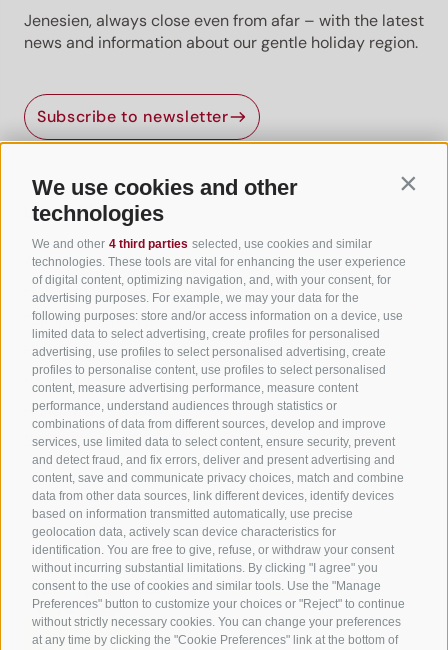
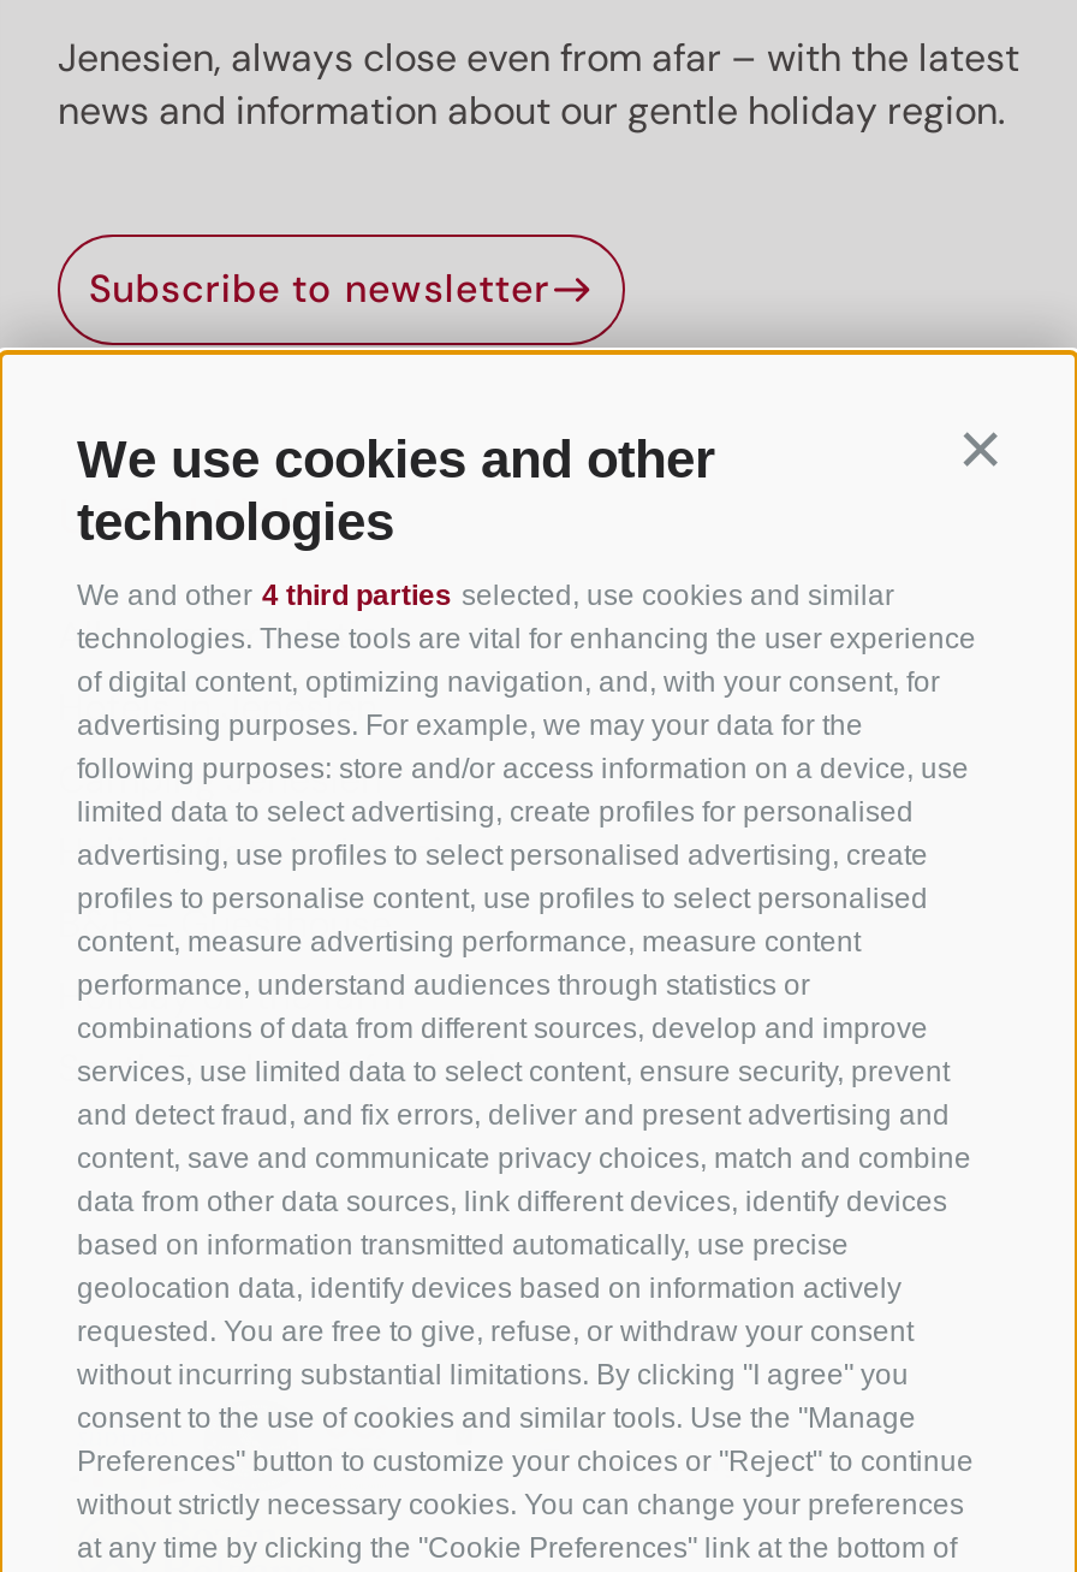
[32,525,394,557] geolocation data, actively scan device characteristics for | identification. You are free to give, refuse, or withdraw your consent -> [77,1271,914,1348] geolocation data, identify devices based on information actively | requested. You are free to give, refuse, or withdraw your consent

